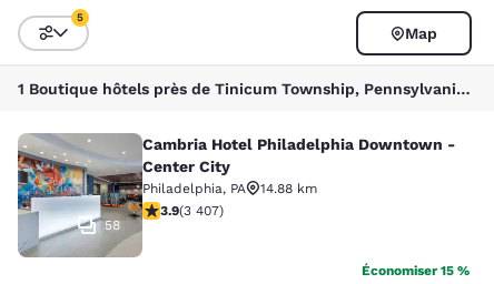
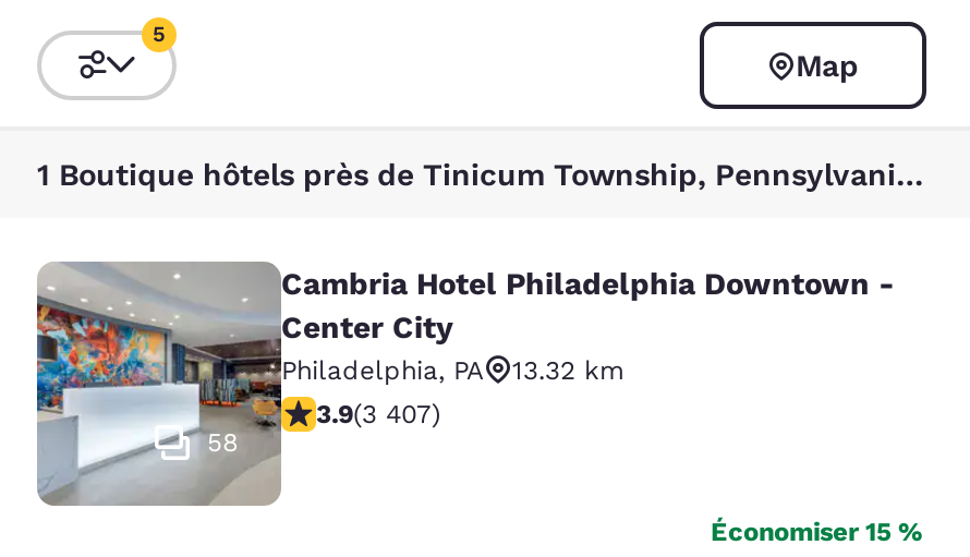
[142,181,317,196] Philadelphia, PA 14.88 km -> [281,355,623,386] Philadelphia, PA 13.32 km

